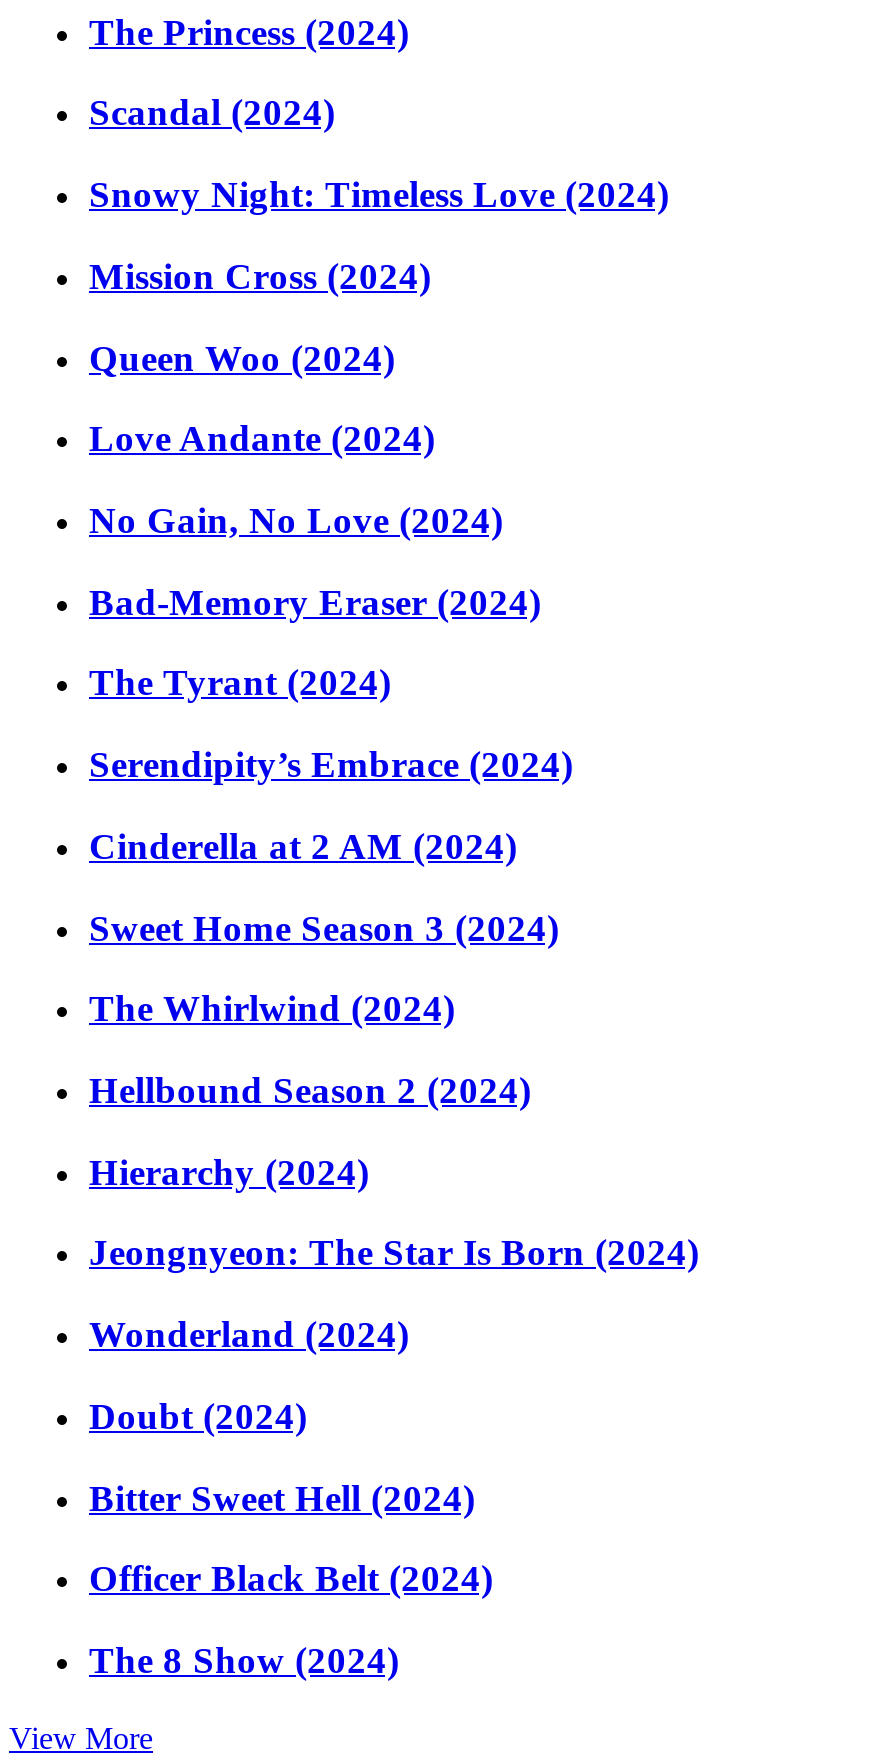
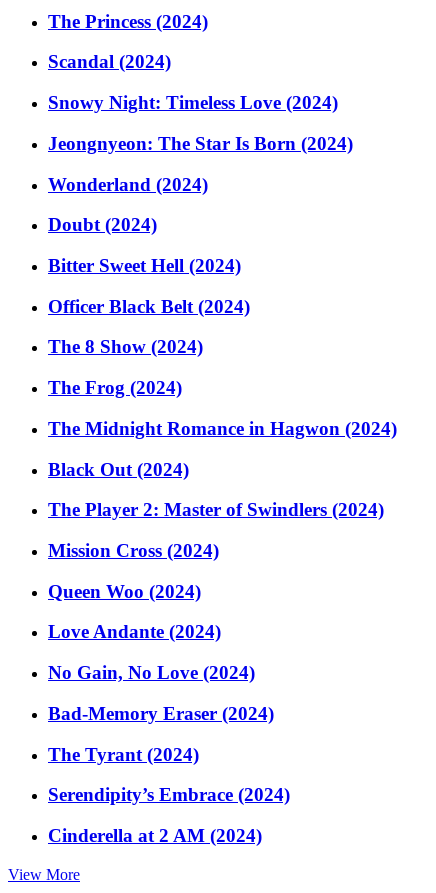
none -> [48,377,397,520] The Frog (2024) | The Midnight Romance in Hagwon (2024) | Black Out (2024) | The Player 2: Master of Swindlers (2024)
moved [89,255,573,867] -> [48,540,290,846]: Mission Cross (2024) | Queen Woo (2024) | Love Andante (2024) | No Gain, No Love (2024) | Bad-Memory Eraser (2024) | The Tyrant (2024) | Serendipity’s Embrace (2024) | Cinderella at 2 AM (2024)
[89,906,559,1193] Sweet Home Season 3 (2024) | The Whirlwind (2024) | Hellbound Season 2 (2024) | Hierarchy (2024) -> none
moved [89,1232,699,1681] -> [48,133,353,357]: Jeongnyeon: The Star Is Born (2024) | Wonderland (2024) | Doubt (2024) | Bitter Sweet Hell (2024) | Officer Black Belt (2024) | The 8 Show (2024)

